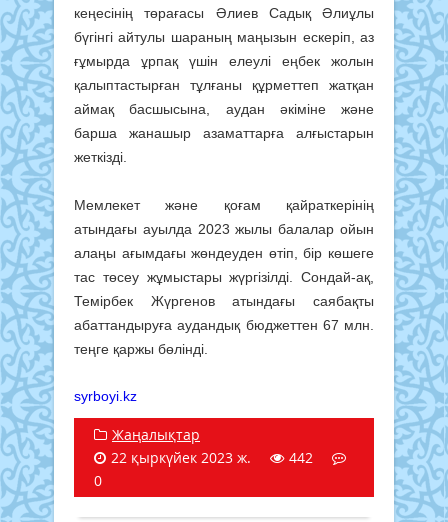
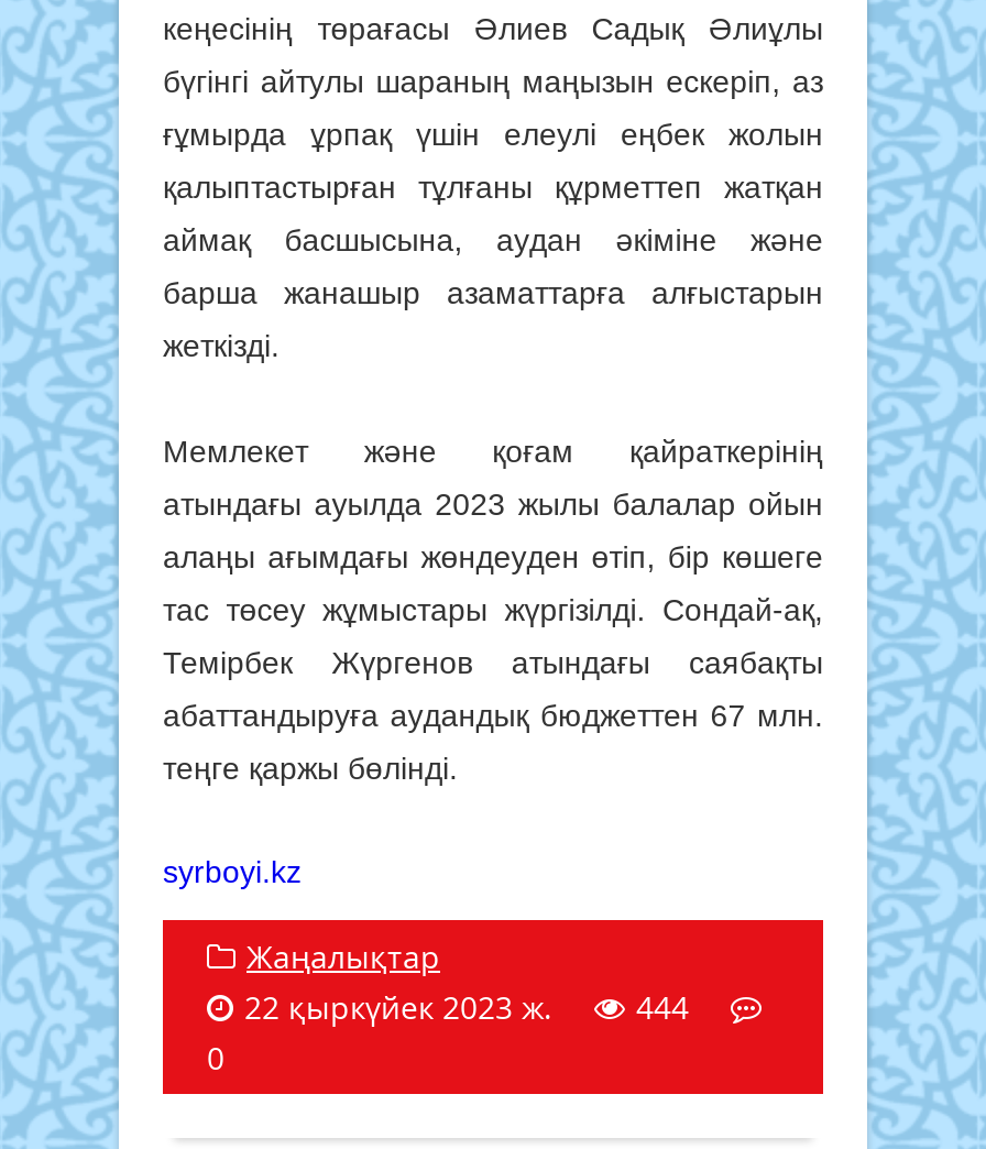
[111,448,313,467] 22 қыркүйек 2023 ж. 442 -> [244,985,689,1027] 22 қыркүйек 2023 ж. 444

